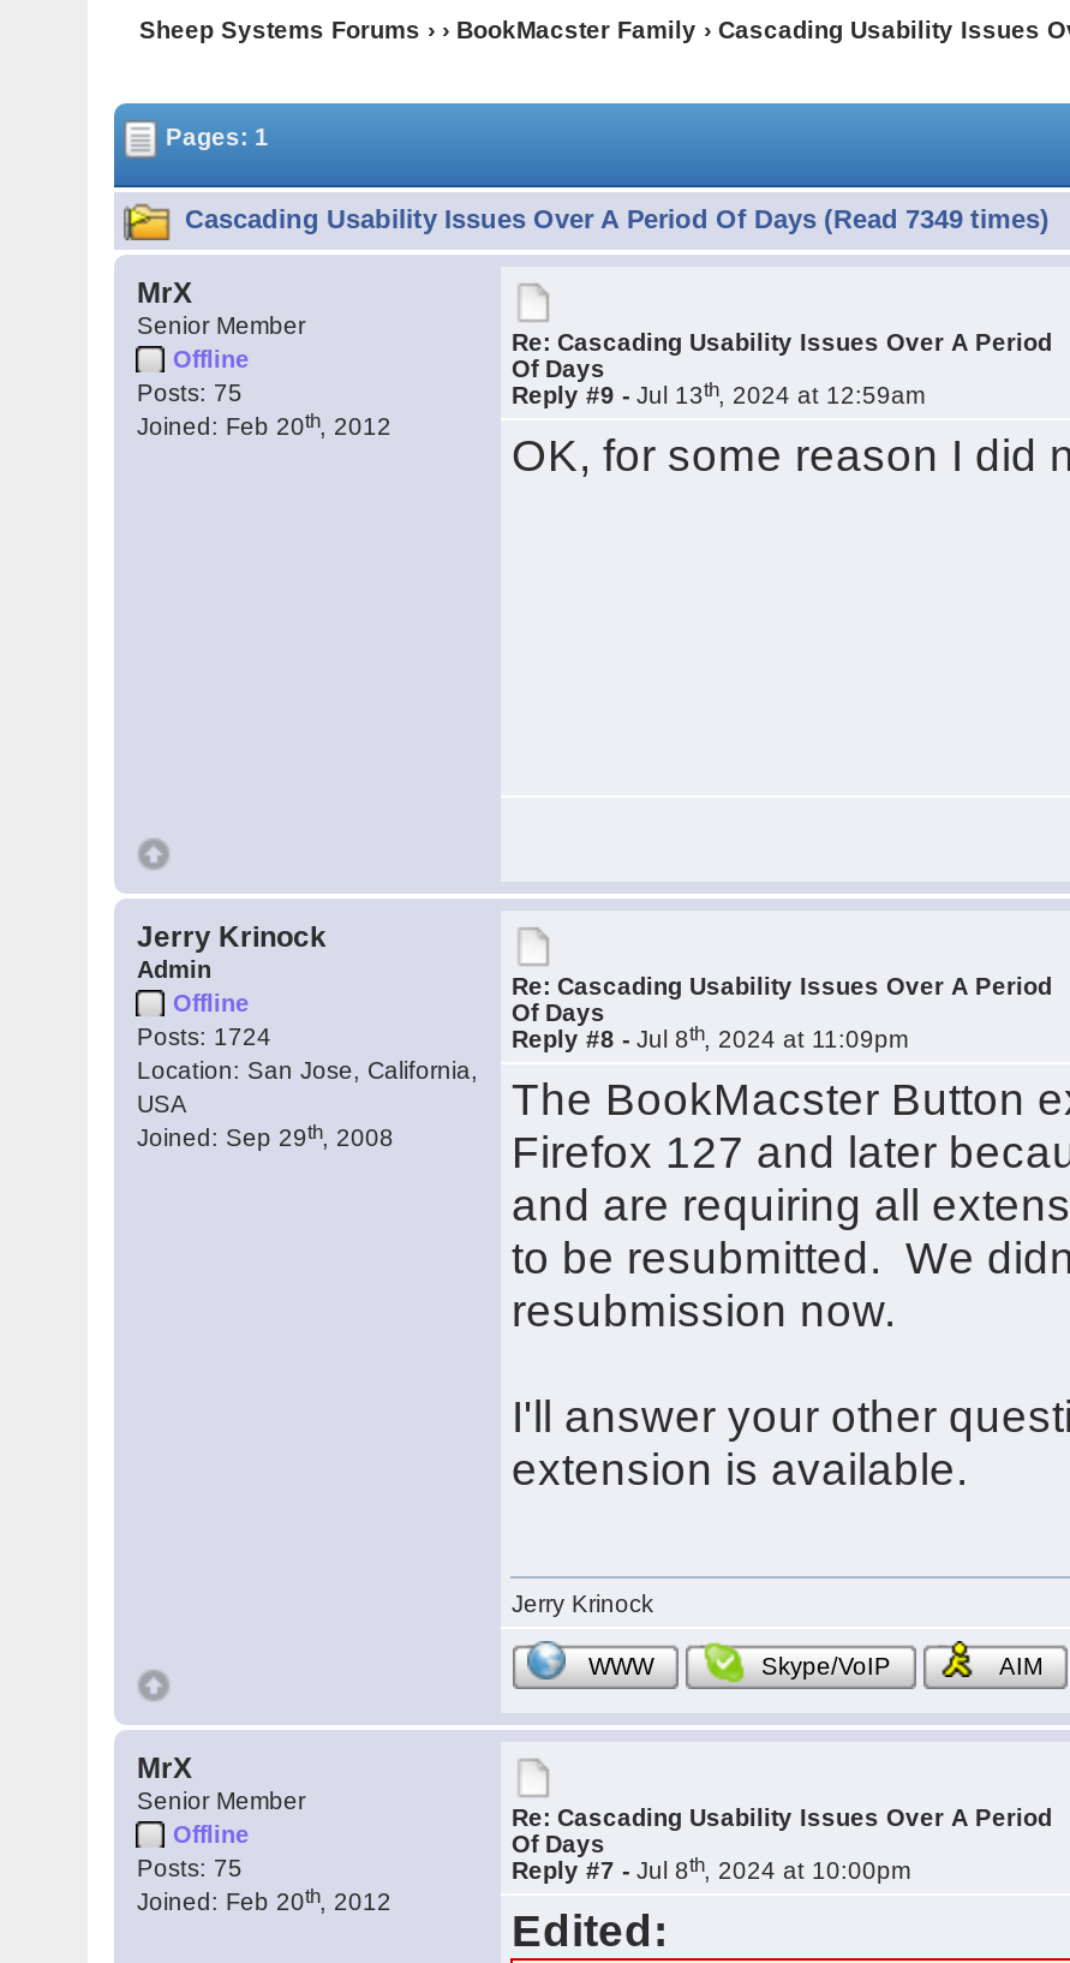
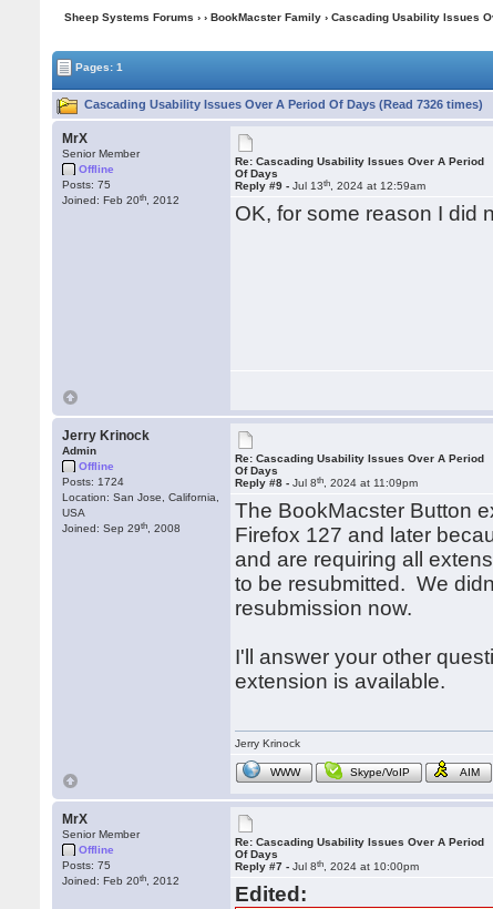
[178,204,1050,233] Cascading Usability Issues Over A Period Of Days (Read 7349 times) -> [81,97,484,111] Cascading Usability Issues Over A Period Of Days (Read 7326 times)

